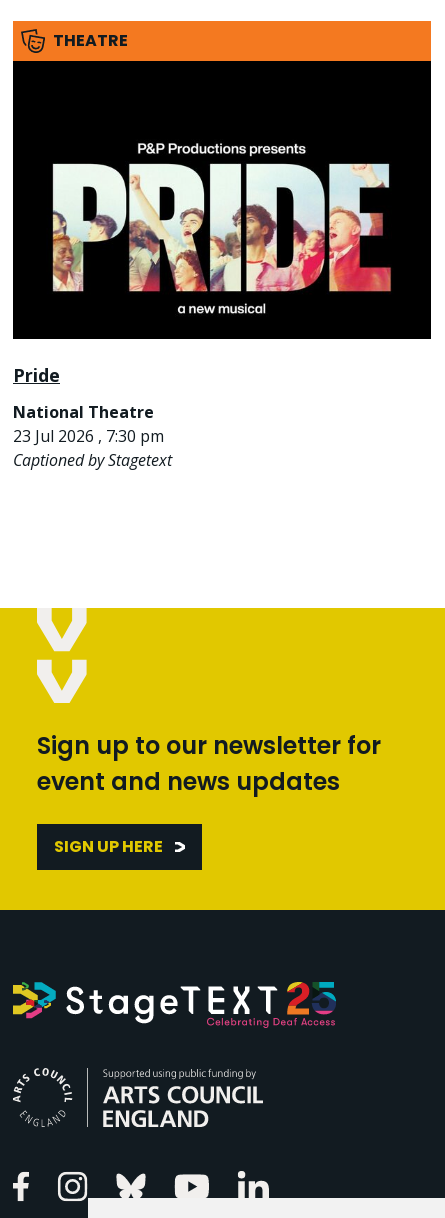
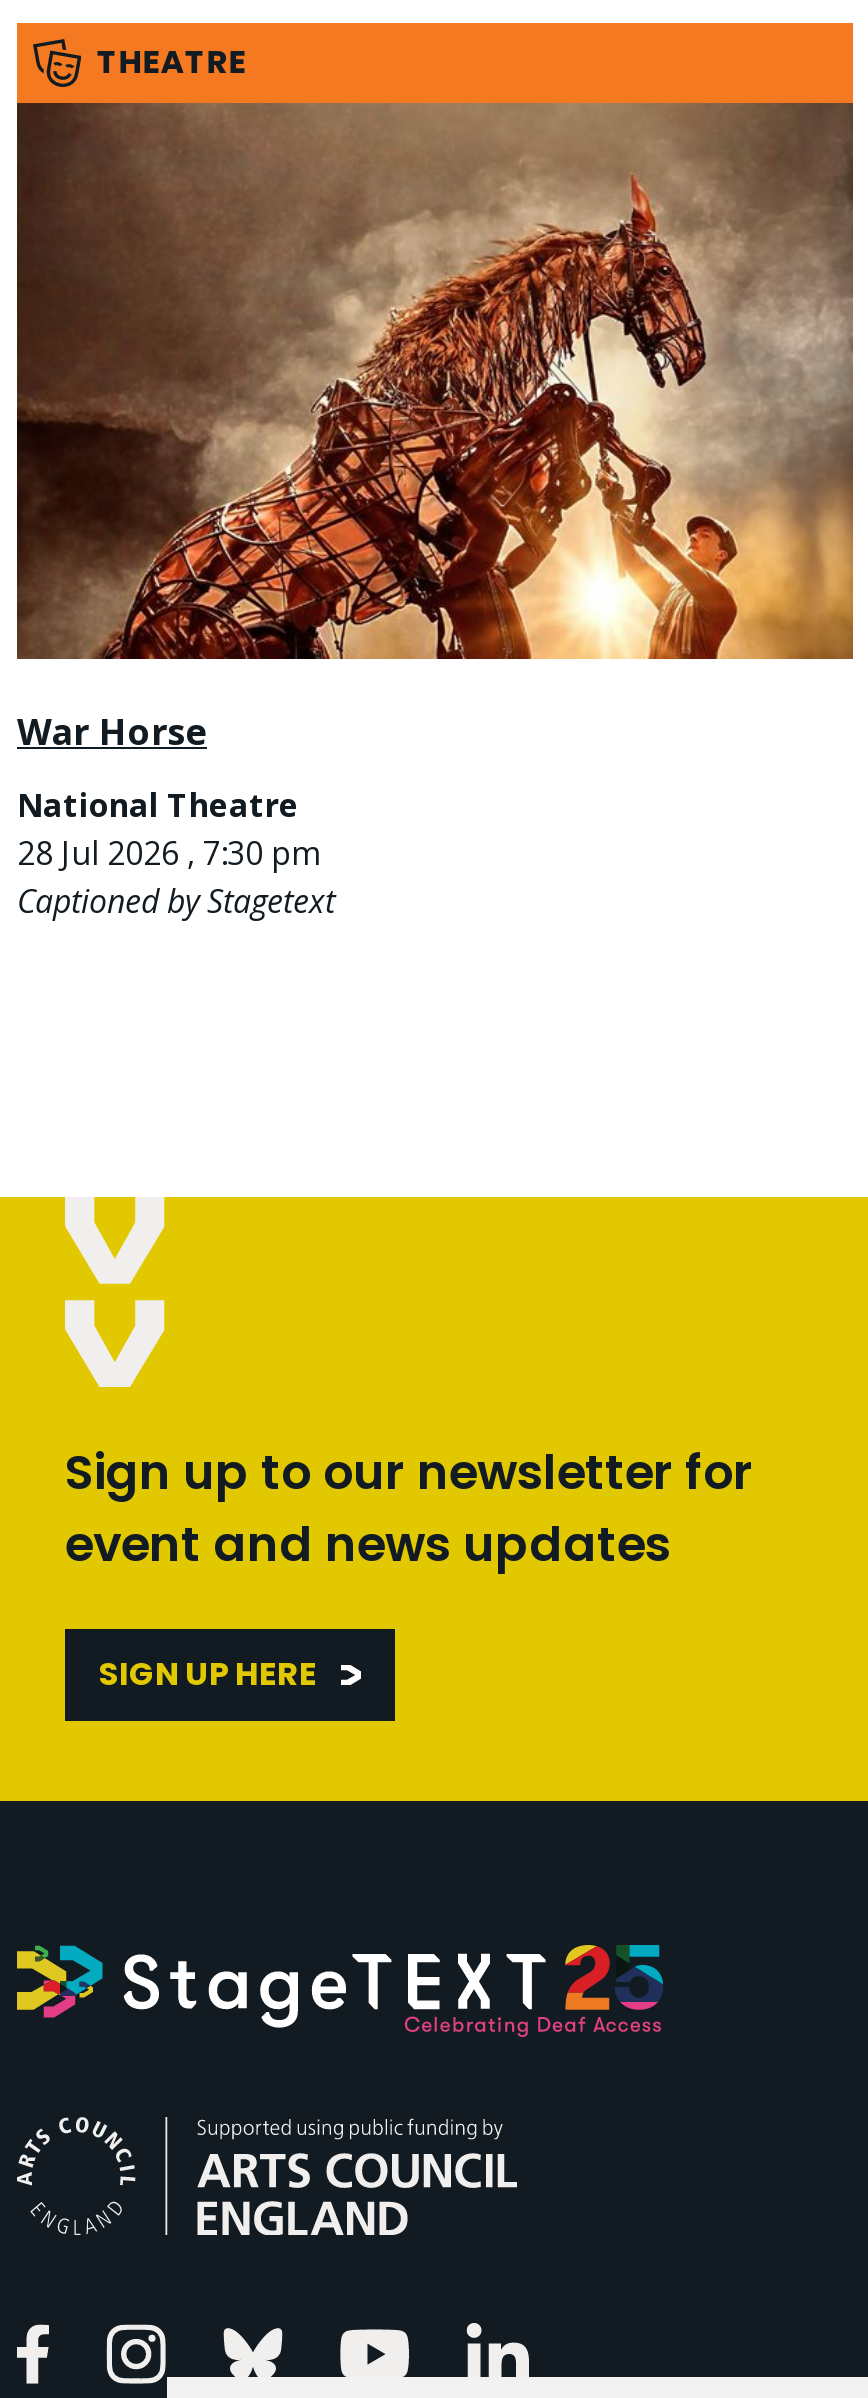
[13,60,432,387] [image] | Pride -> [17,103,855,756] [image] | War Horse
[13,425,164,447] 23 Jul 2026 , 7:30 pm -> [17,832,319,876] 28 Jul 2026 , 7:30 pm

